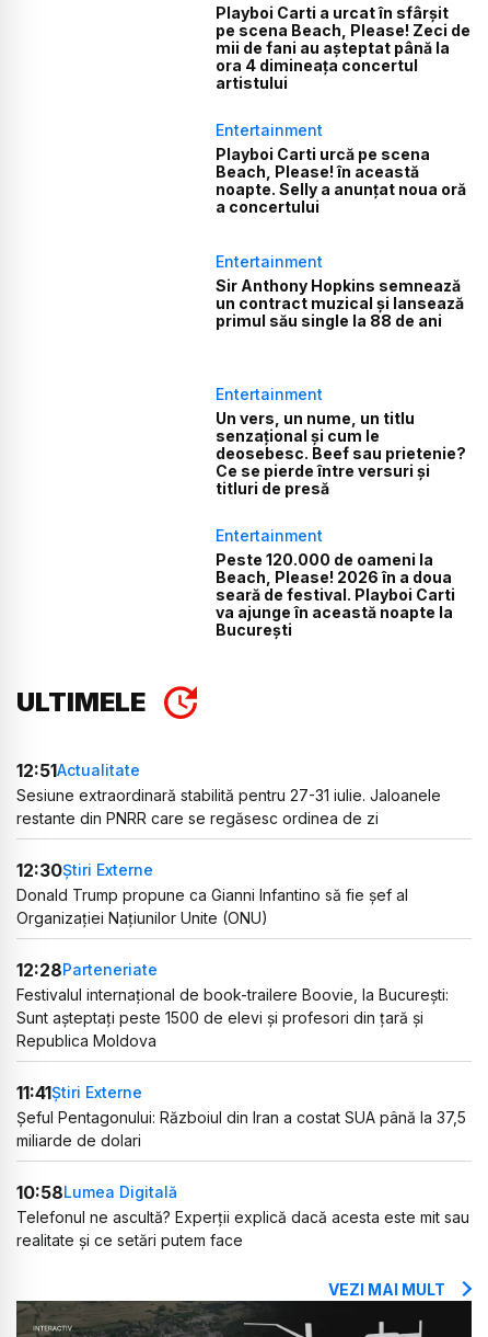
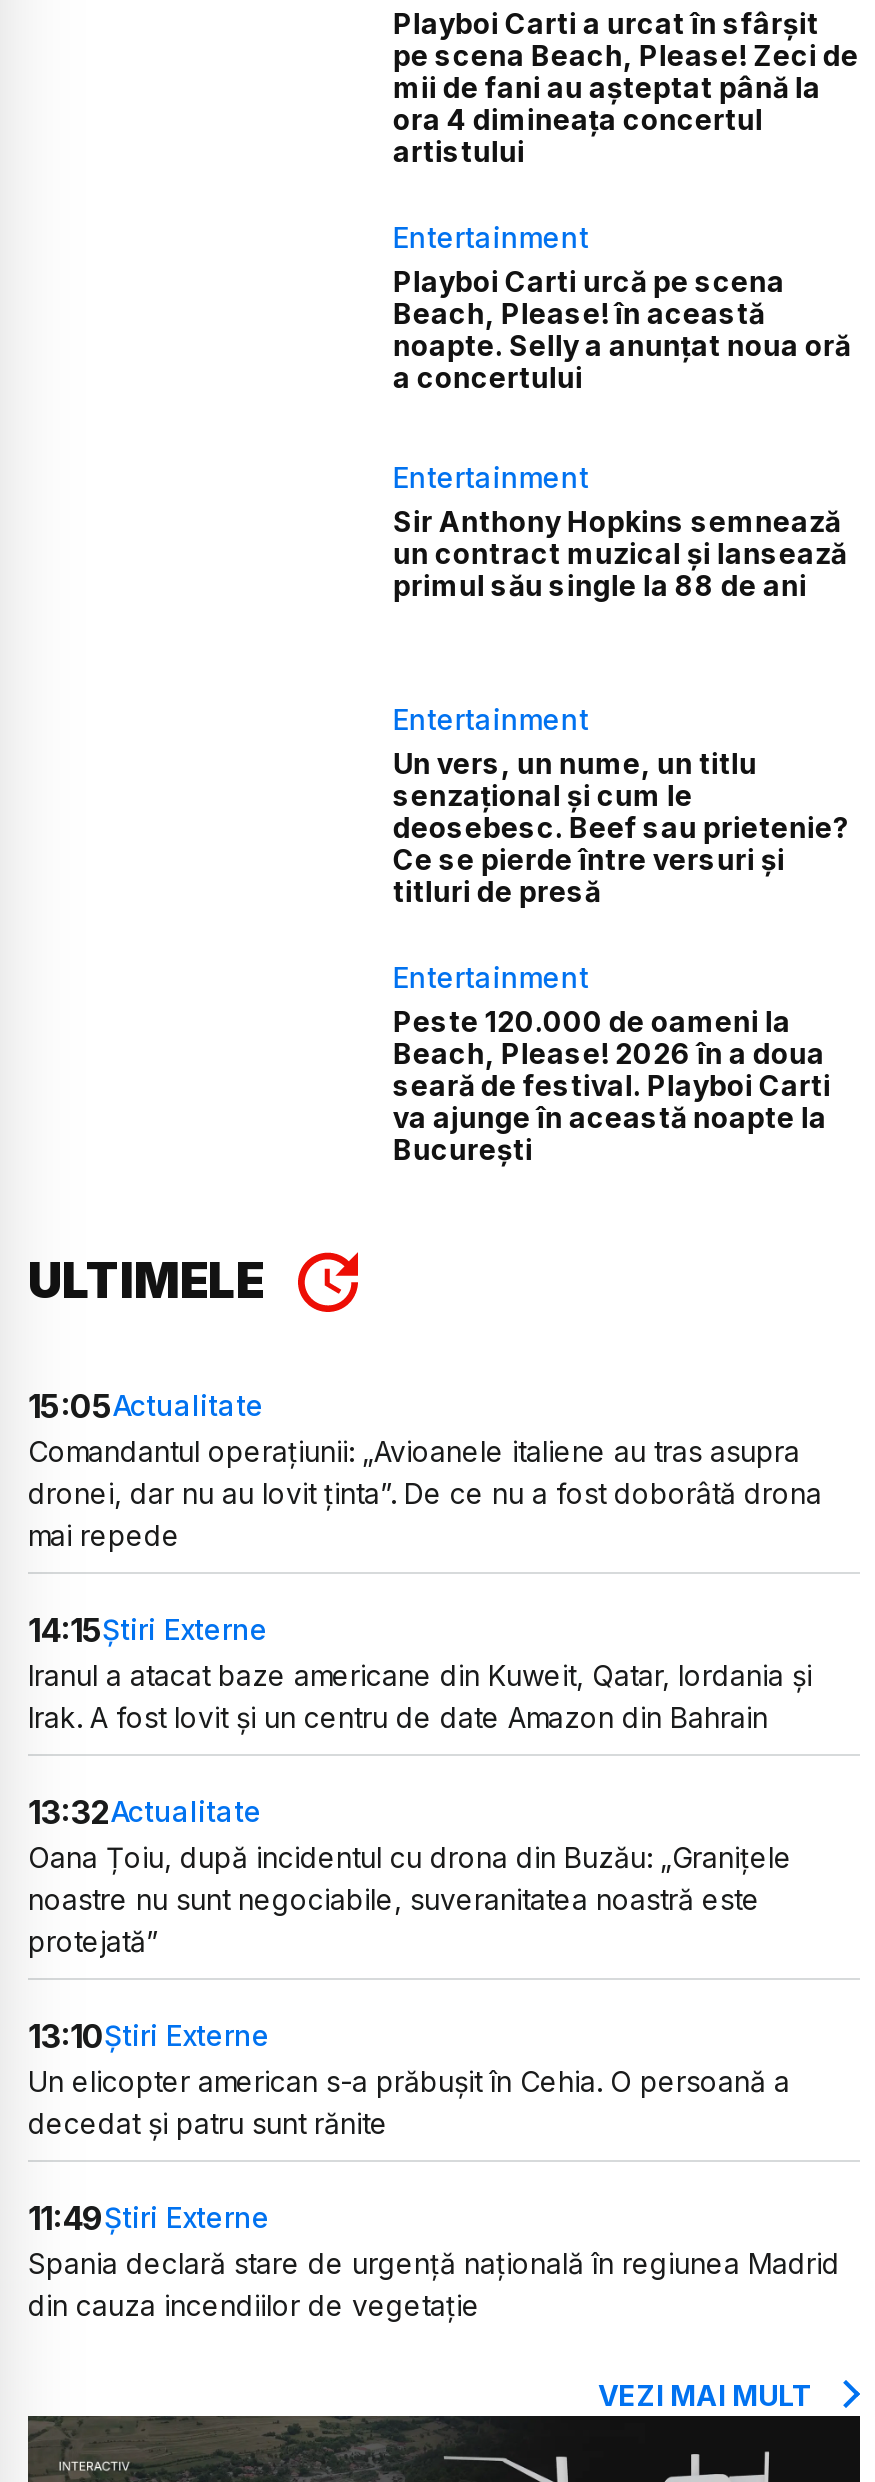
[16,759,441,827] 12:51Actualitate | Sesiune extraordinară stabilită pentru 27-31 iulie. Jaloanele | restante din PNRR care se regăsesc ordinea de zi -> [28,1385,822,1551] 15:05Actualitate | Comandantul operațiunii: „Avioanele italiene au tras asupra | dronei, dar nu au lovit ținta”. De ce nu a fost doborâtă drona | mai repede
[16,859,408,927] 12:30Știri Externe | Donald Trump propune ca Gianni Infantino să fie șef al | Organizației Națiunilor Unite (ONU) -> [28,1609,812,1733] 14:15Știri Externe | Iranul a atacat baze americane din Kuweit, Qatar, Iordania și | Irak. A fost lovit și un centru de date Amazon din Bahrain
[16,959,449,1050] 12:28Parteneriate | Festivalul internațional de book-trailere Boovie, la București: | Sunt așteptați peste 1500 de elevi și profesori din țară și | Republica Moldova -> [28,1791,792,1957] 13:32Actualitate | Oana Țoiu, după incidentul cu drona din Buzău: „Granițele | noastre nu sunt negociabile, suveranitatea noastră este | protejată”
[16,1081,466,1149] 11:41Știri Externe | Șeful Pentagonului: Războiul din Iran a costat SUA până la 37,5 | miliarde de dolari -> [28,2015,790,2139] 13:10Știri Externe | Un elicopter american s-a prăbușit în Cehia. O persoană a | decedat și patru sunt rănite
[16,1181,469,1249] 10:58Lumea Digitală | Telefonul ne ascultă? Experții explică dacă acesta este mit sau | realitate și ce setări putem face -> [28,2197,840,2321] 11:49Știri Externe | Spania declară stare de urgență națională în regiunea Madrid | din cauza incendiilor de vegetație

